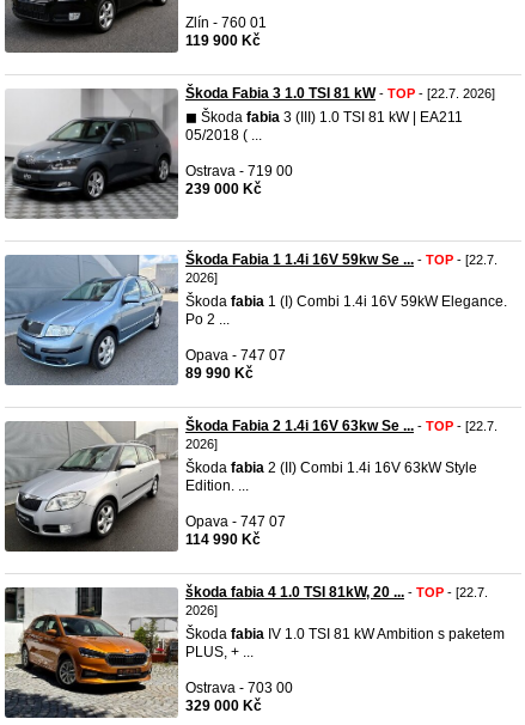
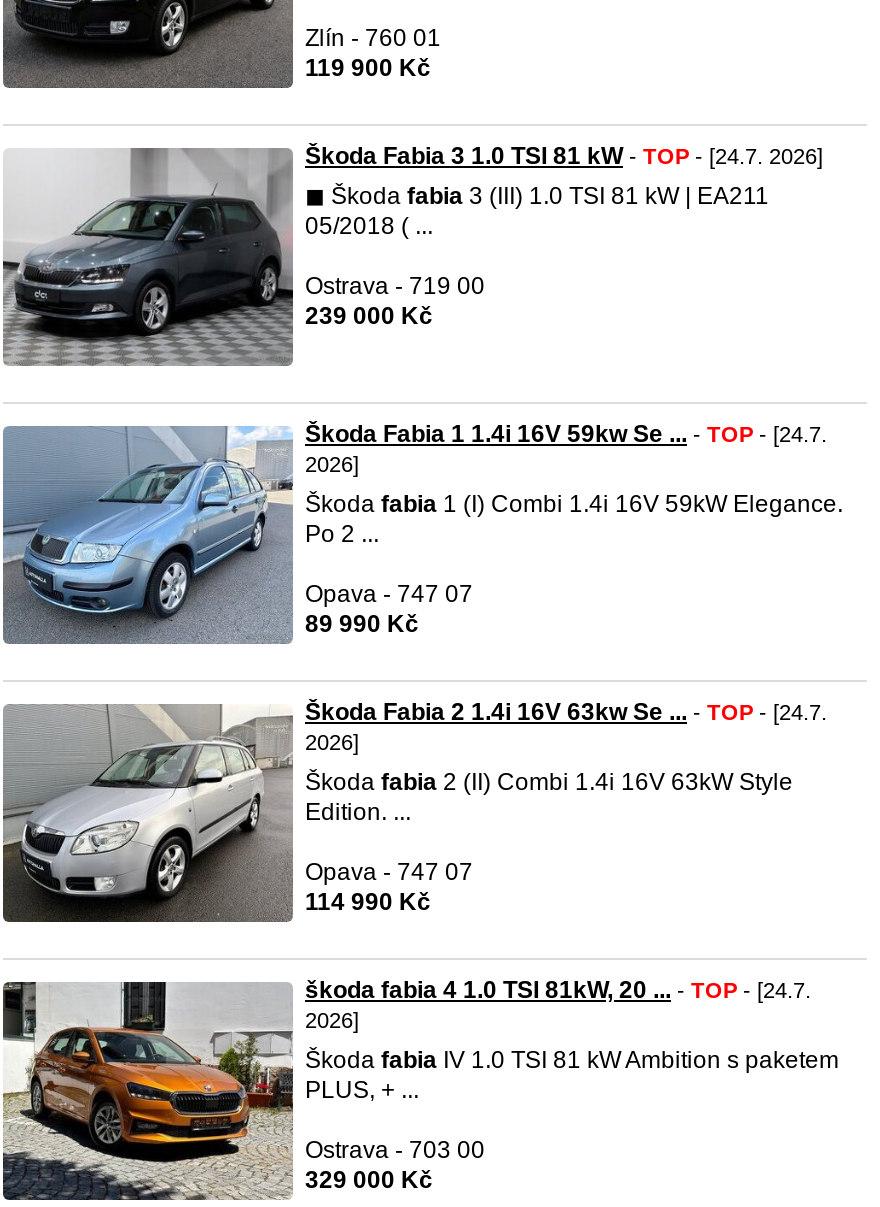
[185,85,495,102] Škoda Fabia 3 1.0 TSI 81 kW - TOP - [22.7. 2026] -> [305,142,823,170] Škoda Fabia 3 1.0 TSI 81 kW - TOP - [24.7. 2026]
[185,251,497,268] Škoda Fabia 1 1.4i 16V 59kw Se ... - TOP - [22.7. -> [305,420,827,448] Škoda Fabia 1 1.4i 16V 59kw Se ... - TOP - [24.7.
[185,418,497,434] Škoda Fabia 2 1.4i 16V 63kw Se ... - TOP - [22.7. -> [305,698,827,726] Škoda Fabia 2 1.4i 16V 63kw Se ... - TOP - [24.7.
[185,584,488,601] škoda fabia 4 1.0 TSI 81kW, 20 ... - TOP - [22.7. -> [305,976,811,1004] škoda fabia 4 1.0 TSI 81kW, 20 ... - TOP - [24.7.

